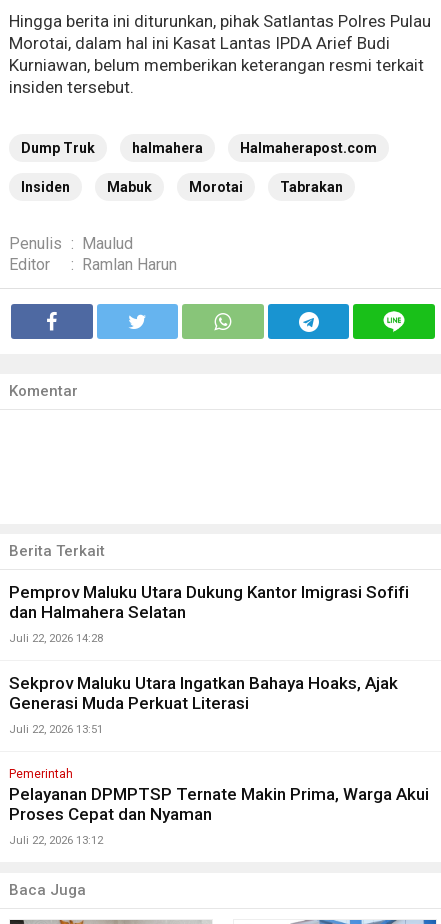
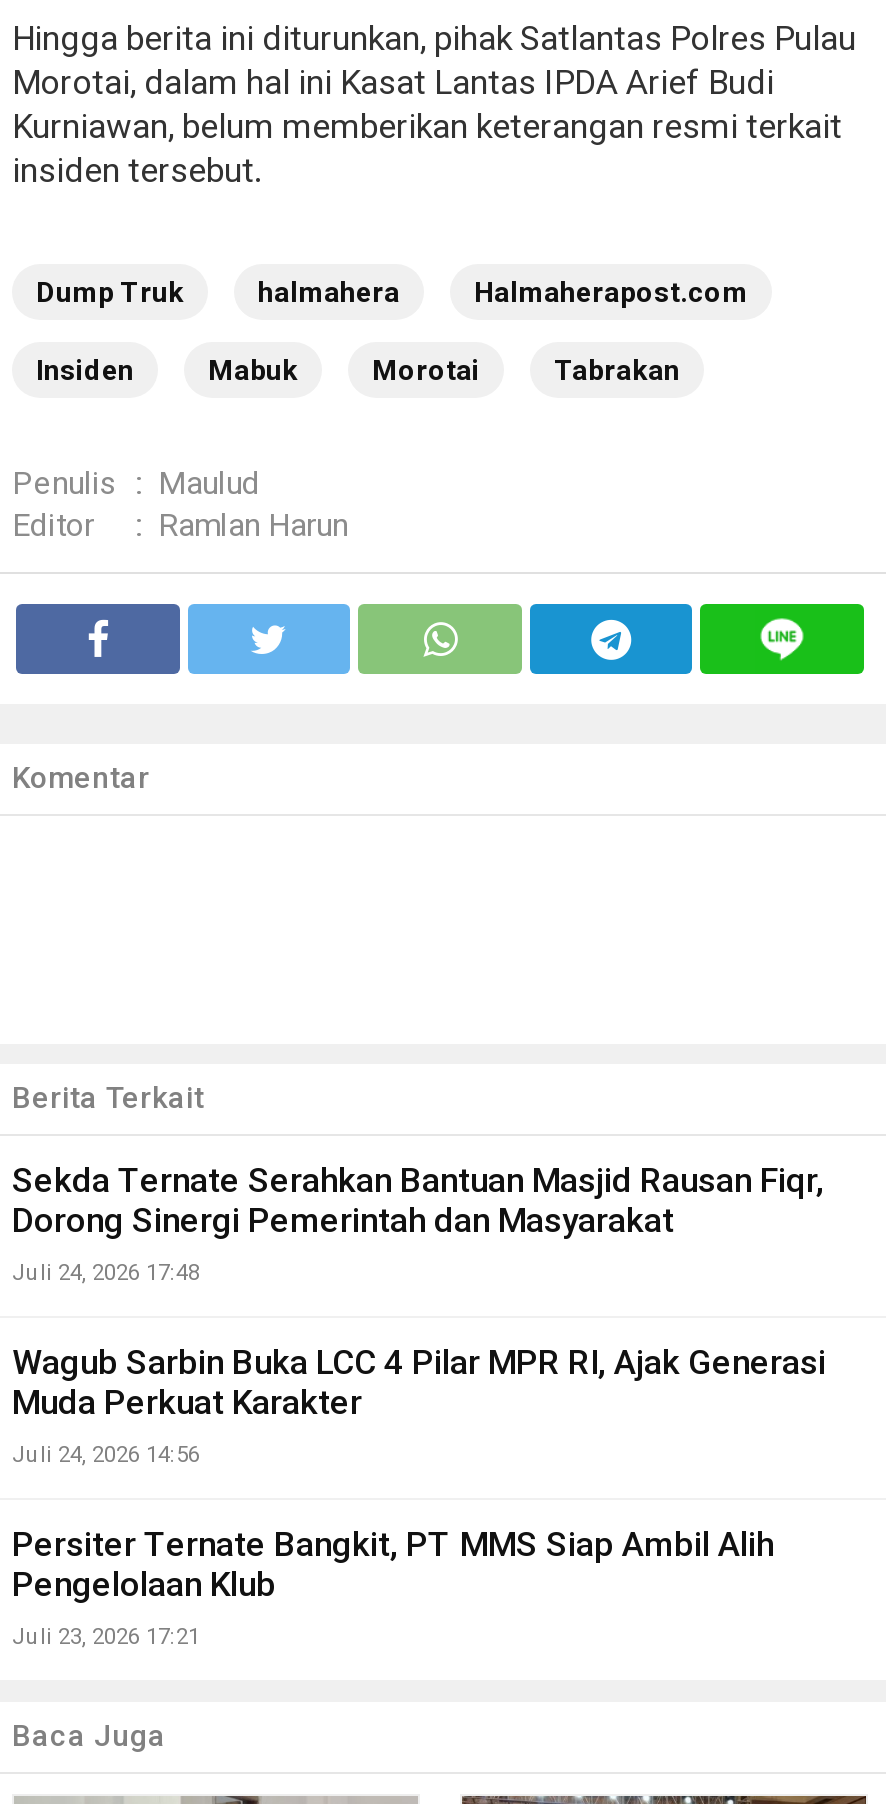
[9,582,409,622] Pemprov Maluku Utara Dukung Kantor Imigrasi Sofifi | dan Halmahera Selatan -> [12,1160,824,1240] Sekda Ternate Serahkan Bantuan Masjid Rausan Fiqr, | Dorong Sinergi Pemerintah dan Masyarakat
[9,632,103,645] Juli 22, 2026 14:28 -> [12,1260,200,1286] Juli 24, 2026 17:48
[9,673,398,713] Sekprov Maluku Utara Ingatkan Bahaya Hoaks, Ajak | Generasi Muda Perkuat Literasi -> [12,1342,826,1422] Wagub Sarbin Buka LCC 4 Pilar MPR RI, Ajak Generasi | Muda Perkuat Karakter
[9,723,103,736] Juli 22, 2026 13:51 -> [12,1442,200,1468] Juli 24, 2026 14:56
[9,767,429,824] Pemerintah | Pelayanan DPMPTSP Ternate Makin Prima, Warga Akui | Proses Cepat dan Nyaman -> [12,1524,774,1604] Persiter Ternate Bangkit, PT MMS Siap Ambil Alih | Pengelolaan Klub
[9,834,103,847] Juli 22, 2026 13:12 -> [12,1624,200,1650] Juli 23, 2026 17:21

